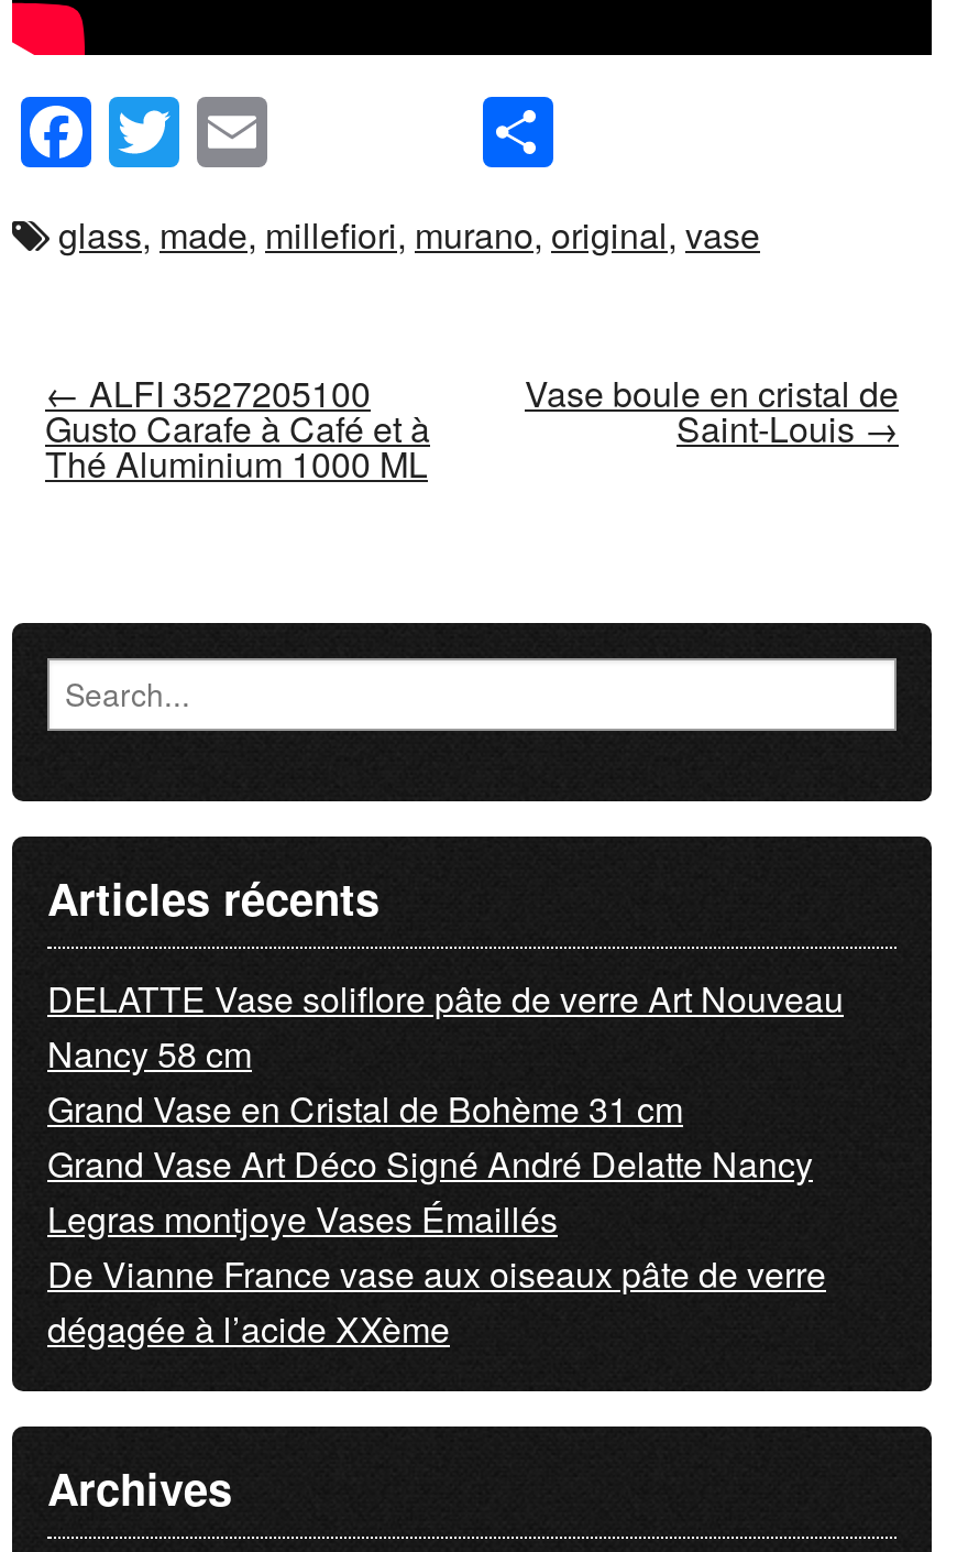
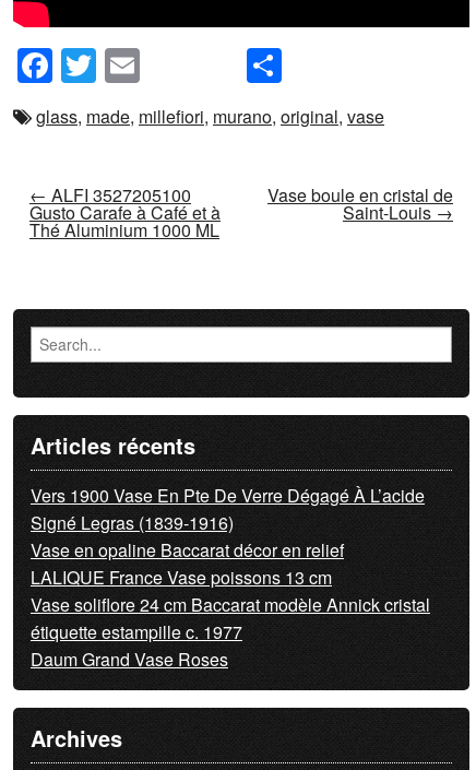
[47,972,844,1353] DELATTE Vase soliflore pâte de verre Art Nouveau | Nancy 58 cm | Grand Vase en Cristal de Bohème 31 cm | Grand Vase Art Déco Signé André Delatte Nancy | Legras montjoye Vases Émaillés | De Vianne France vase aux oiseaux pâte de verre | dégagée à l’acide XXème -> [31,482,430,671] Vers 1900 Vase En Pte De Verre Dégagé À L’acide | Signé Legras (1839-1916) | Vase en opaline Baccarat décor en relief | LALIQUE France Vase poissons 13 cm | Vase soliflore 24 cm Baccarat modèle Annick cristal | étiquette estampille c. 1977 | Daum Grand Vase Roses

